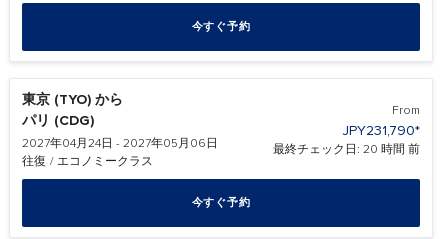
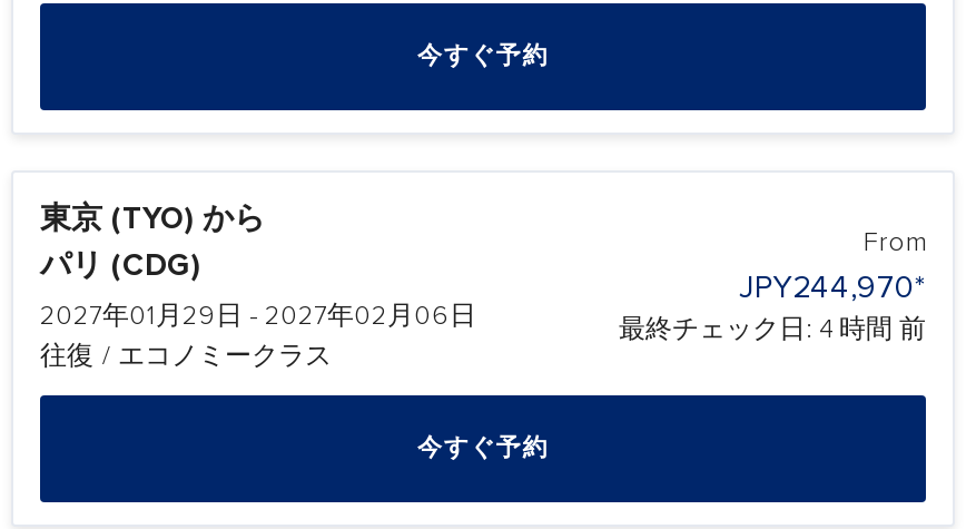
[273,121,420,156] JPY231,790* | 最終チェック日: 20 時間 前 -> [619,267,926,345] JPY244,970* | 最終チェック日: 4 時間 前
[22,136,218,151] 2027年04月24日 - 2027年05月06日 -> [40,300,476,333] 2027年01月29日 - 2027年02月06日

